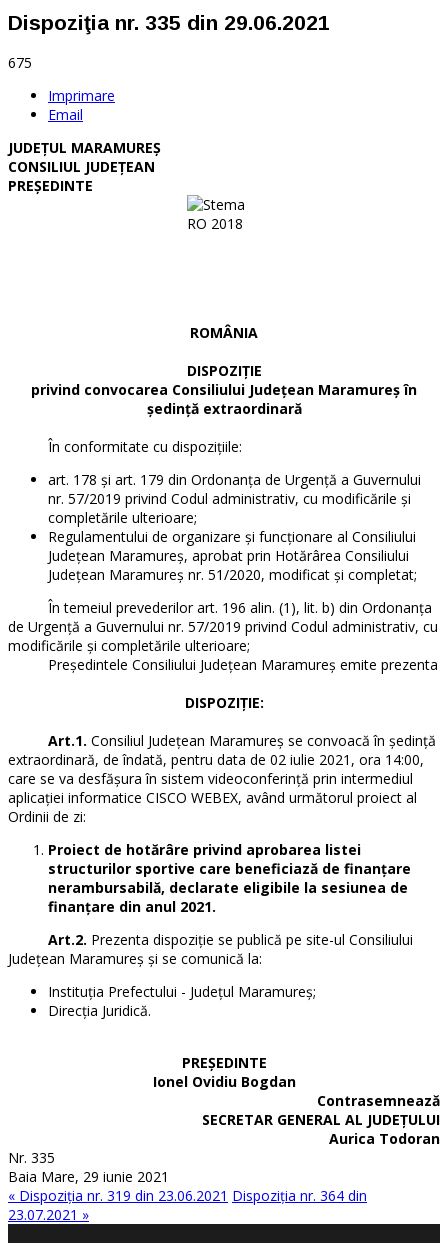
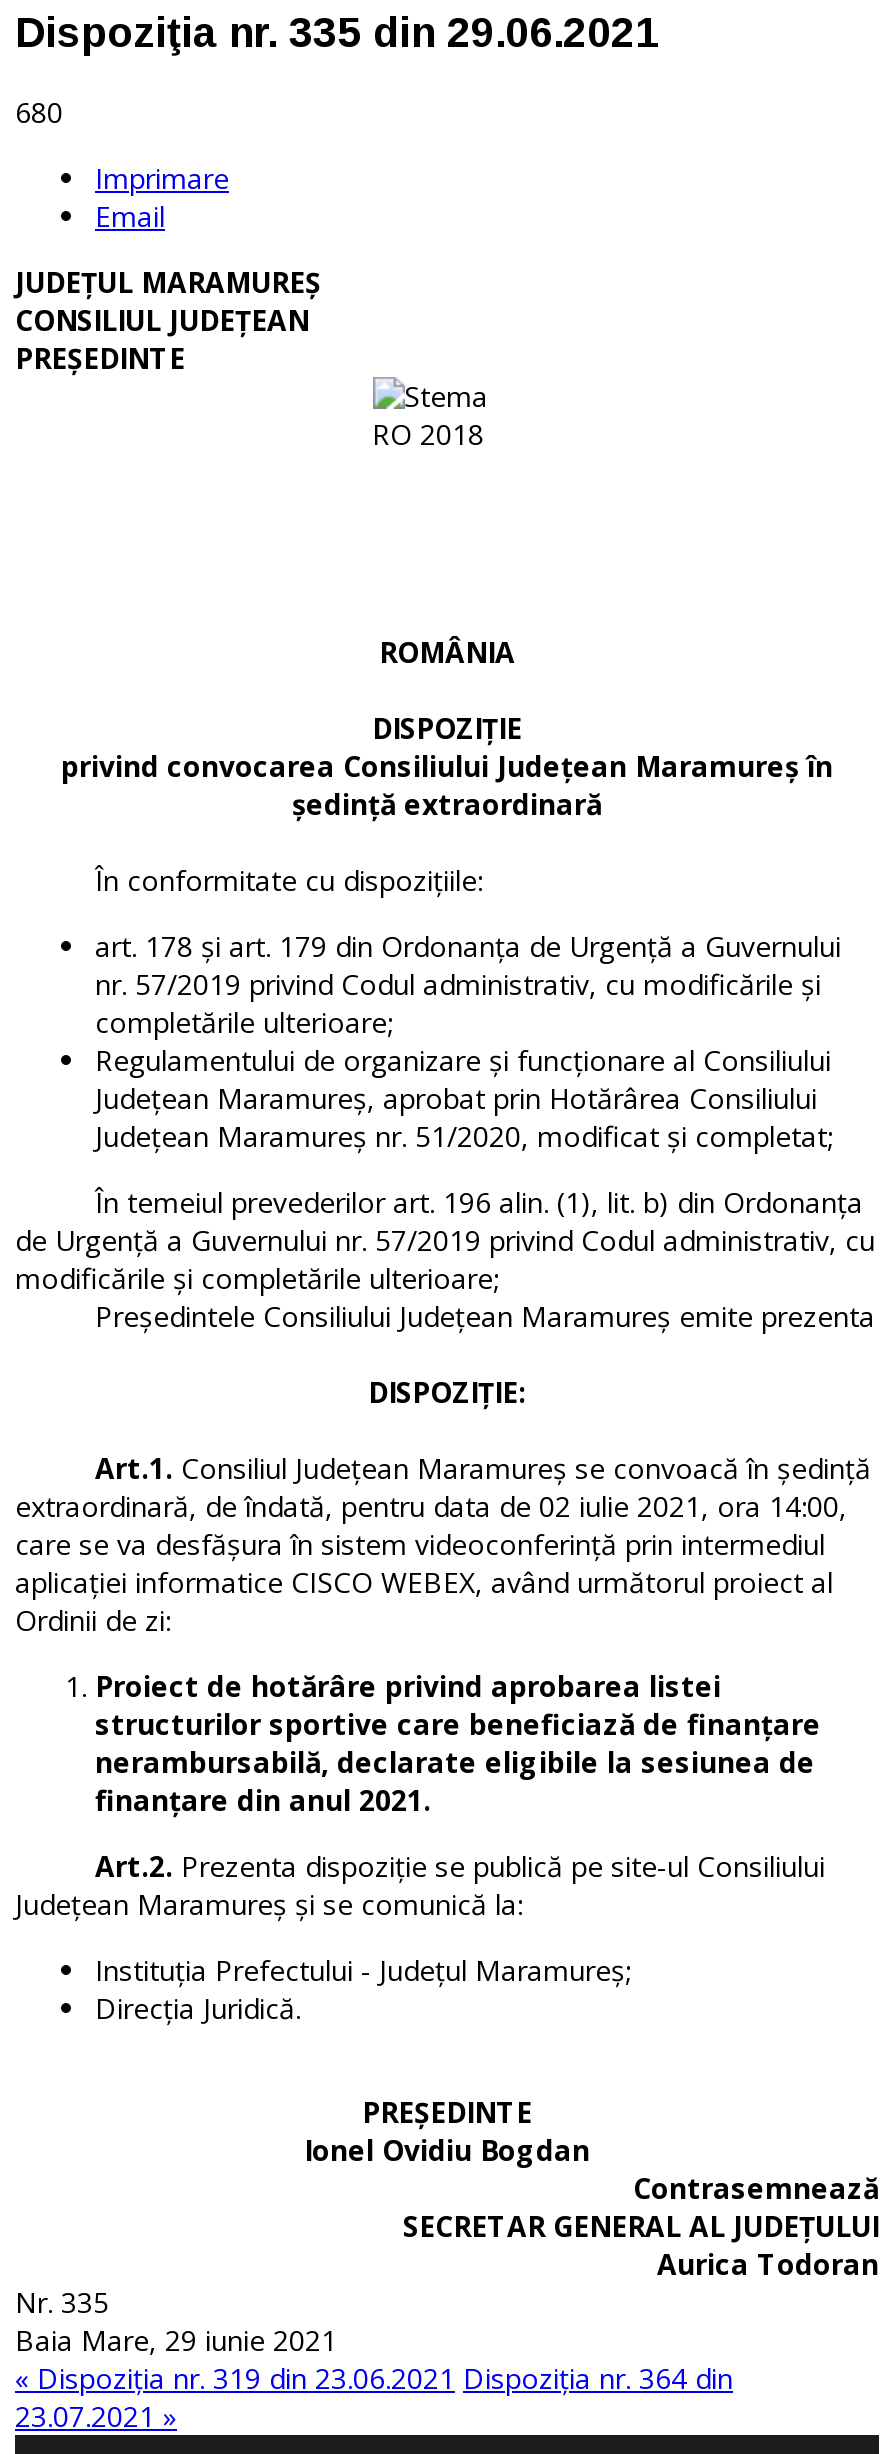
[8,53,32,72] 675 -> [15,93,63,131] 680

